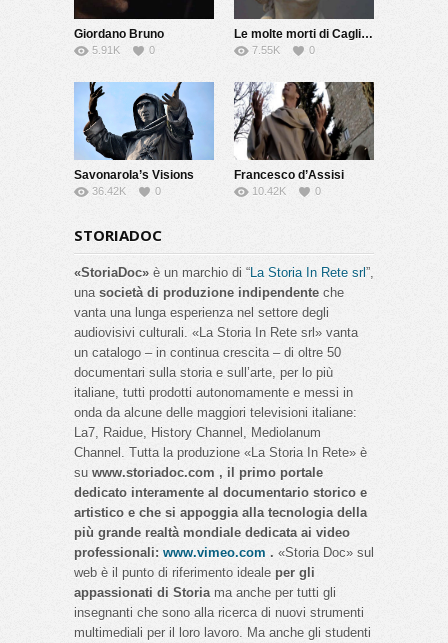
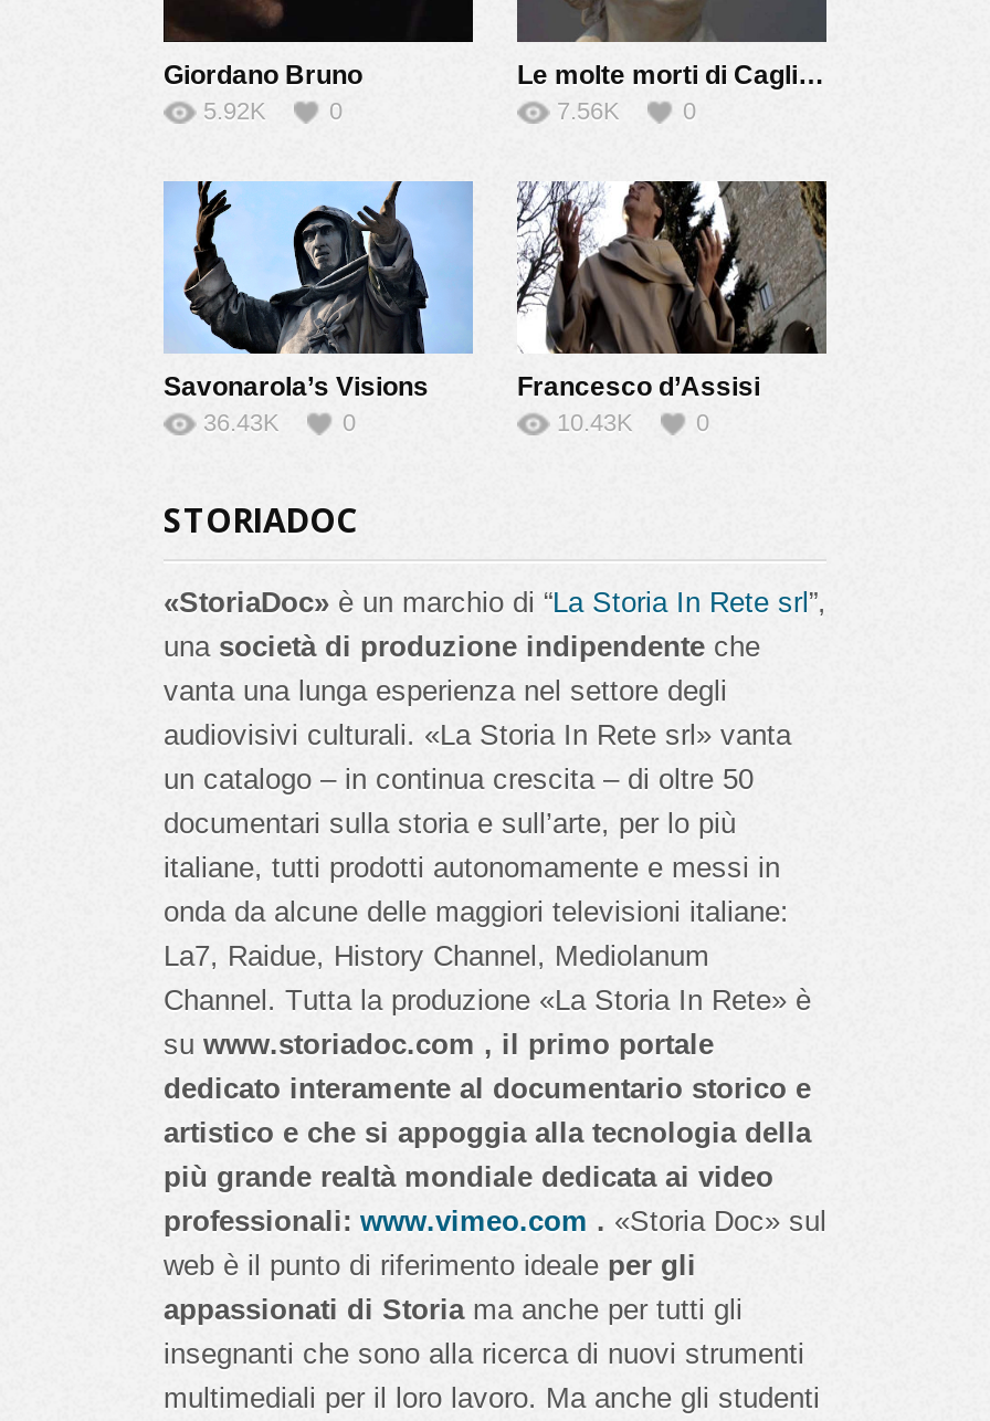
[92,44,120,56] 5.91K -> [203,97,265,124] 5.92K
[252,44,280,56] 7.55K -> [557,97,619,124] 7.56K
[92,185,126,197] 36.42K -> [203,409,278,435] 36.43K
[252,185,286,197] 10.42K -> [557,409,632,435] 10.43K

